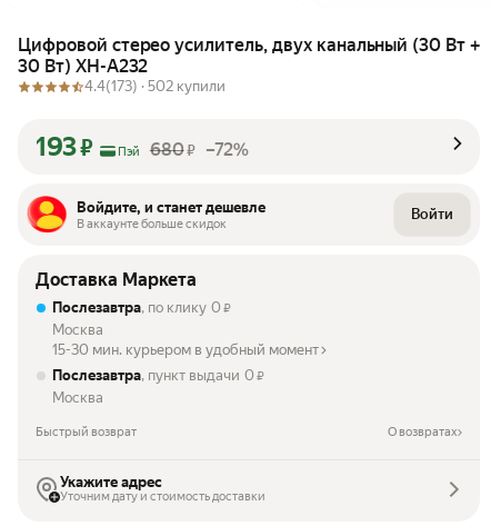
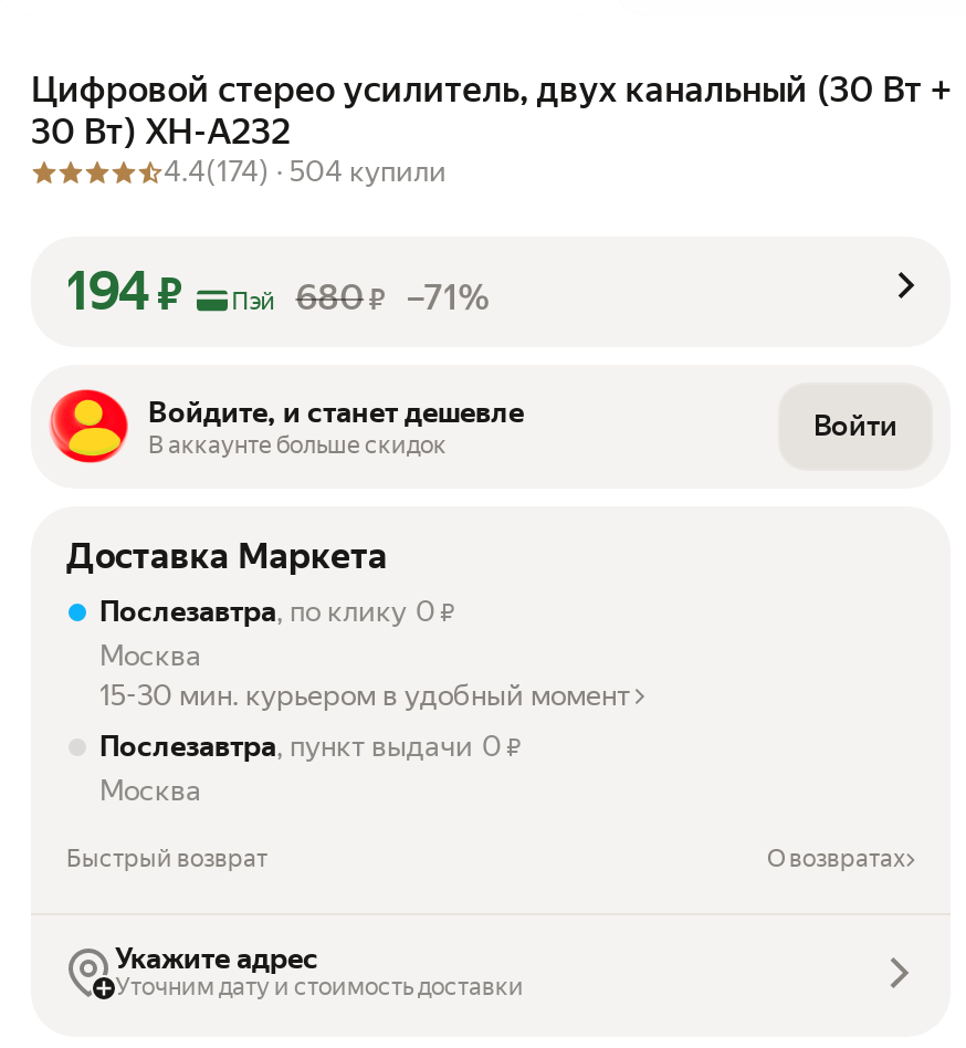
[84,78,226,95] 4.4(173) · 502 купили -> [164,155,447,188] 4.4(174) · 504 купили
[36,131,93,162] 193 ₽ -> [66,261,183,323] 194 ₽
[150,139,250,160] 680 ₽ –72% -> [296,277,492,319] 680 ₽ –71%

